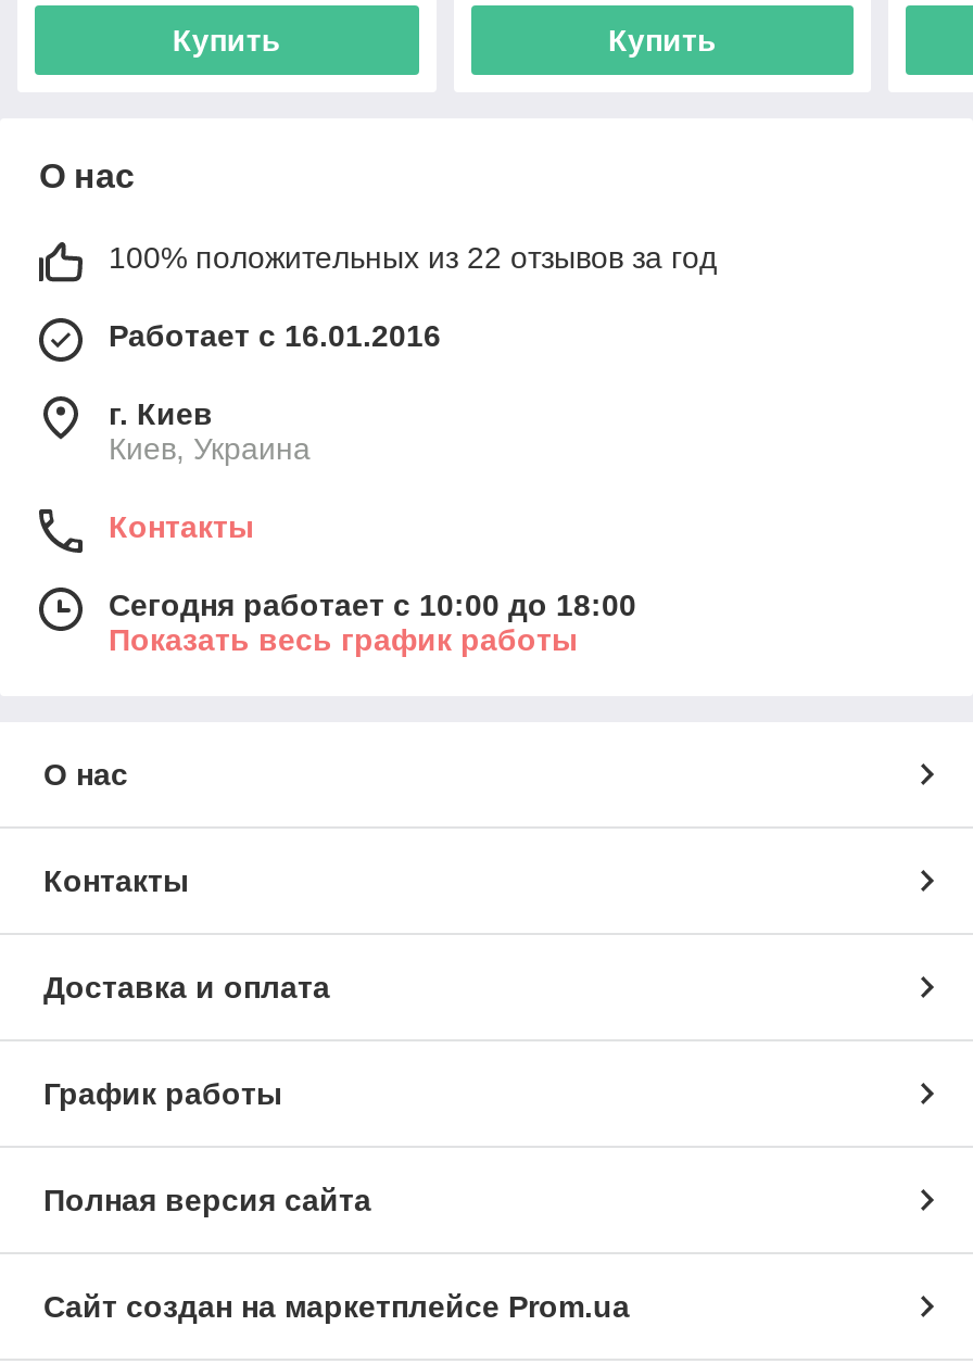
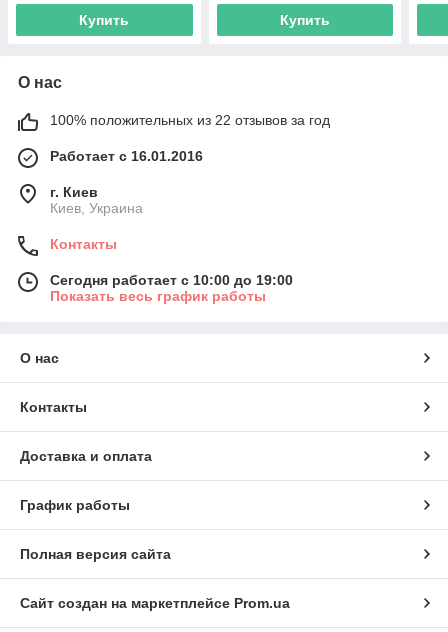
[109,588,636,623] Сегодня работает с 10:00 до 18:00 -> [50,272,293,288] Сегодня работает с 10:00 до 19:00

